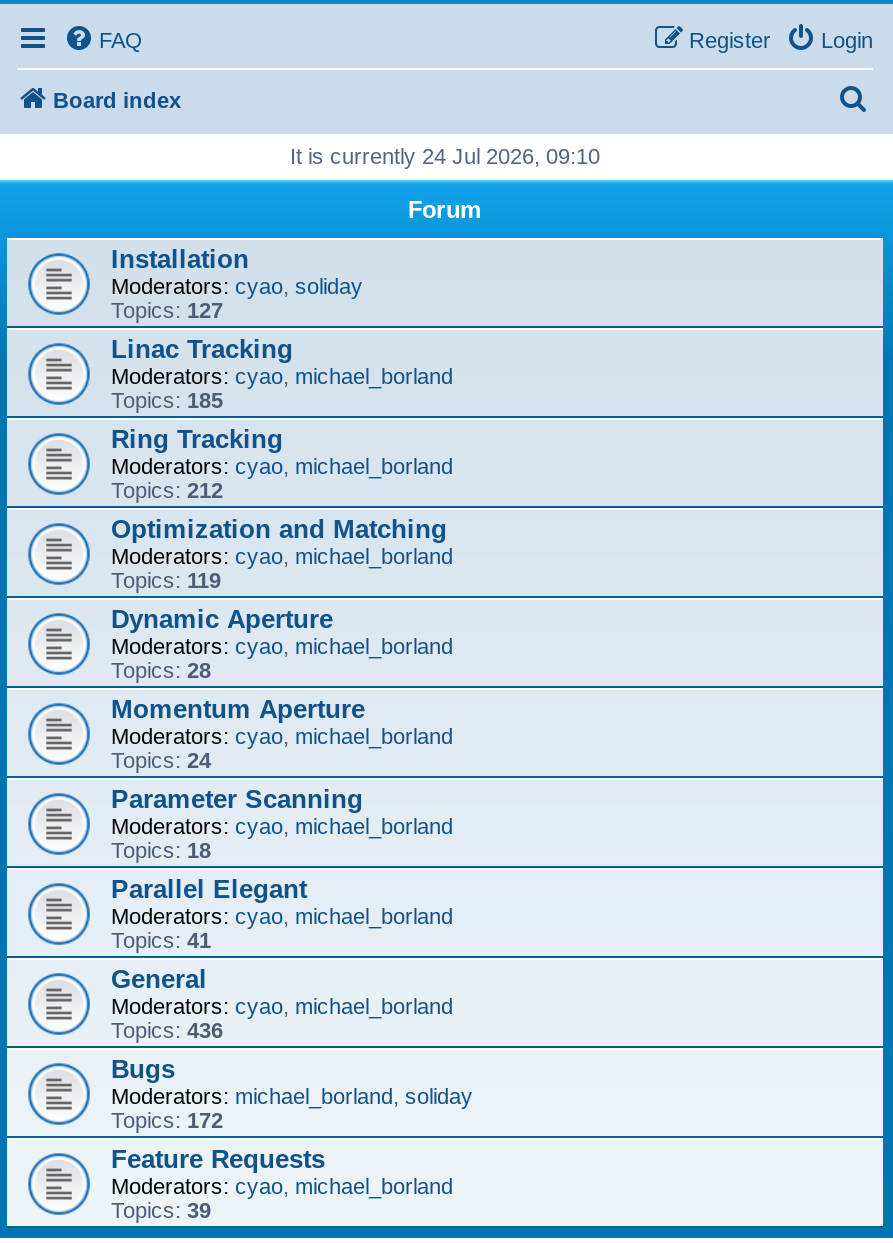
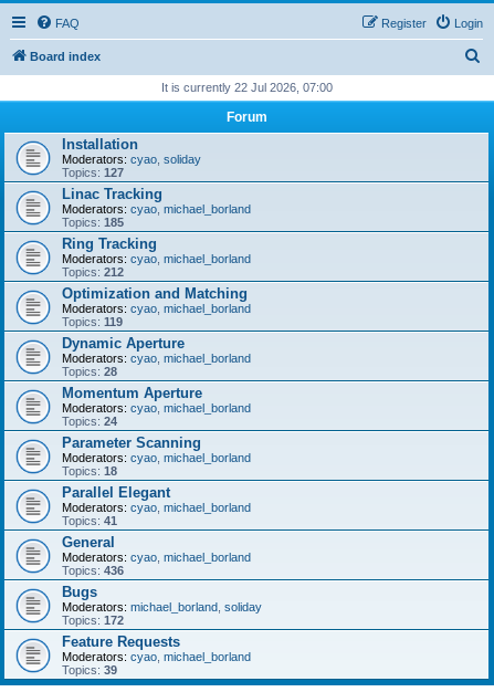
[290,144,600,168] It is currently 24 Jul 2026, 09:10 -> [161,81,332,94] It is currently 22 Jul 2026, 07:00

